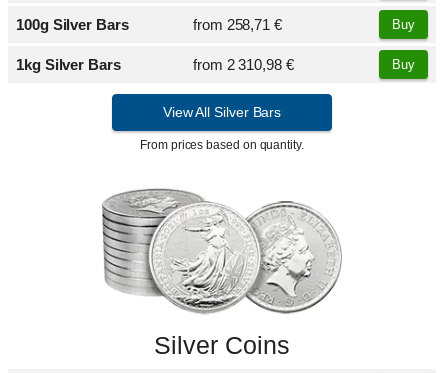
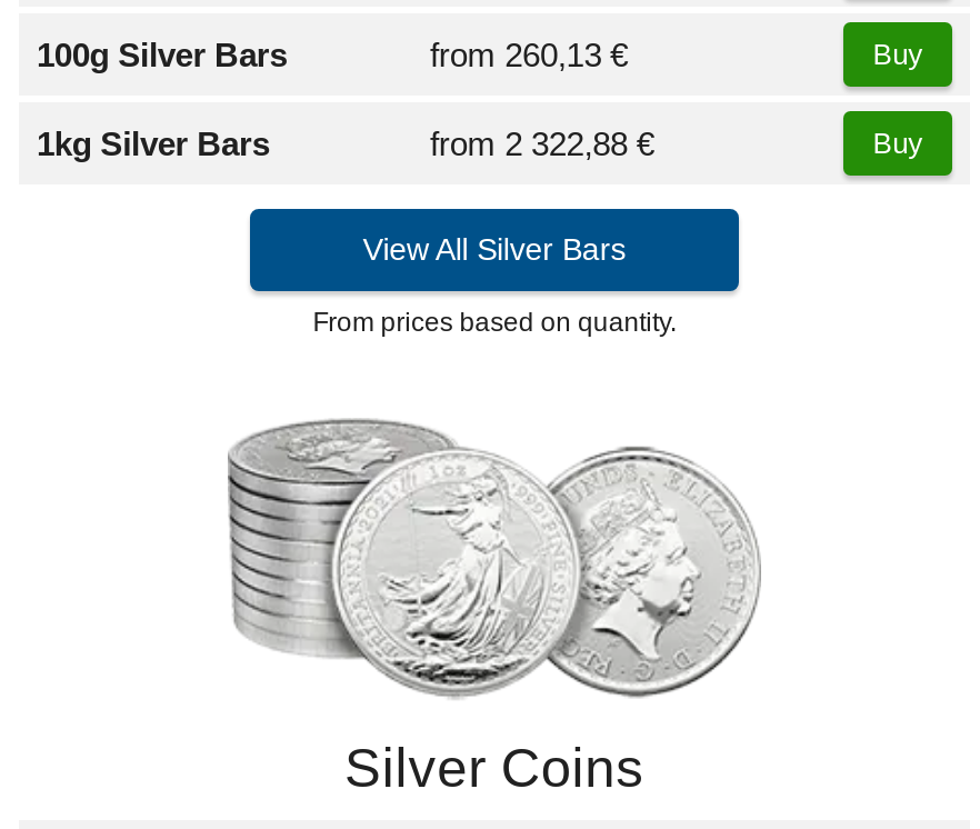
[193,16,282,33] from 258,71 € -> [430,37,628,74] from 260,13 €
[193,56,294,73] from 2 310,98 € -> [430,126,654,163] from 2 322,88 €

